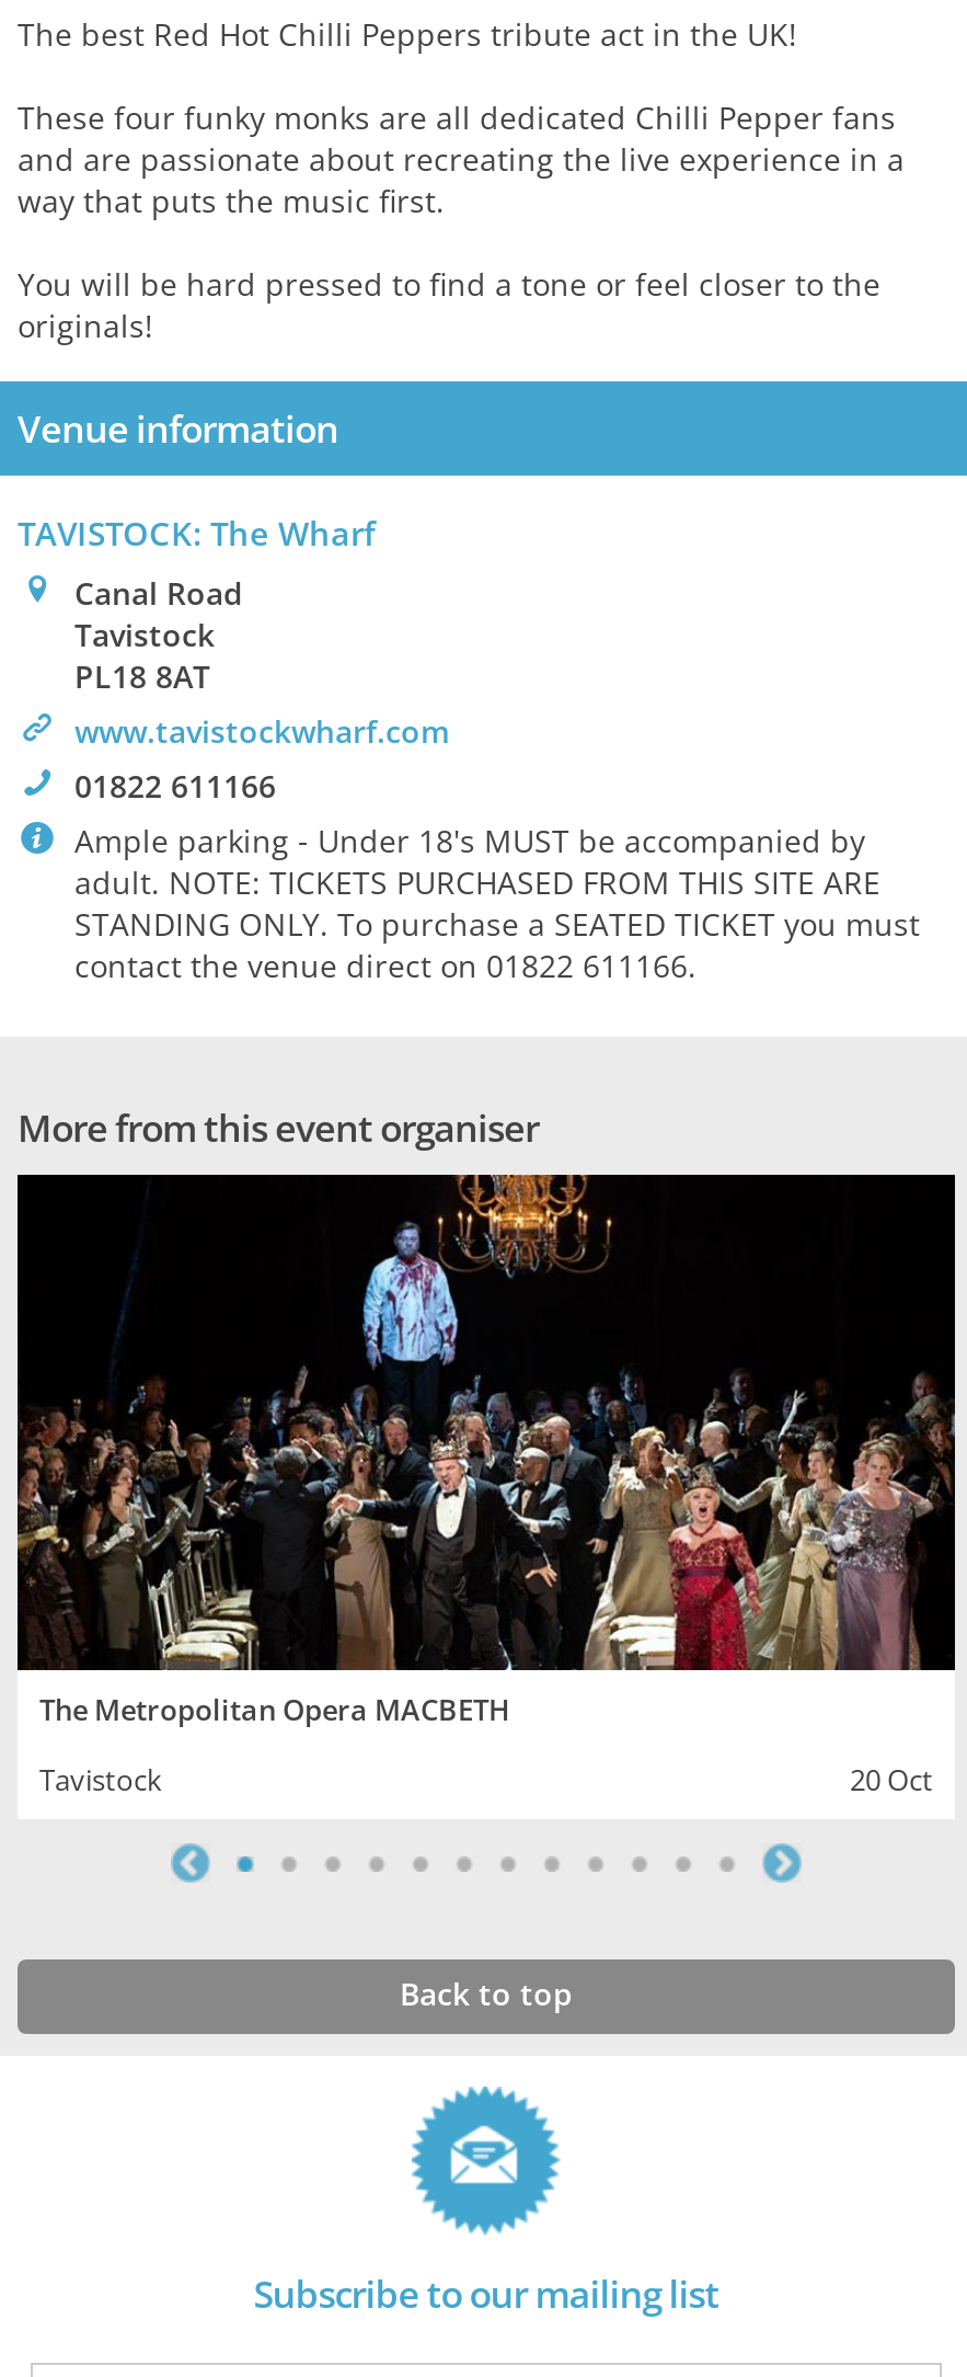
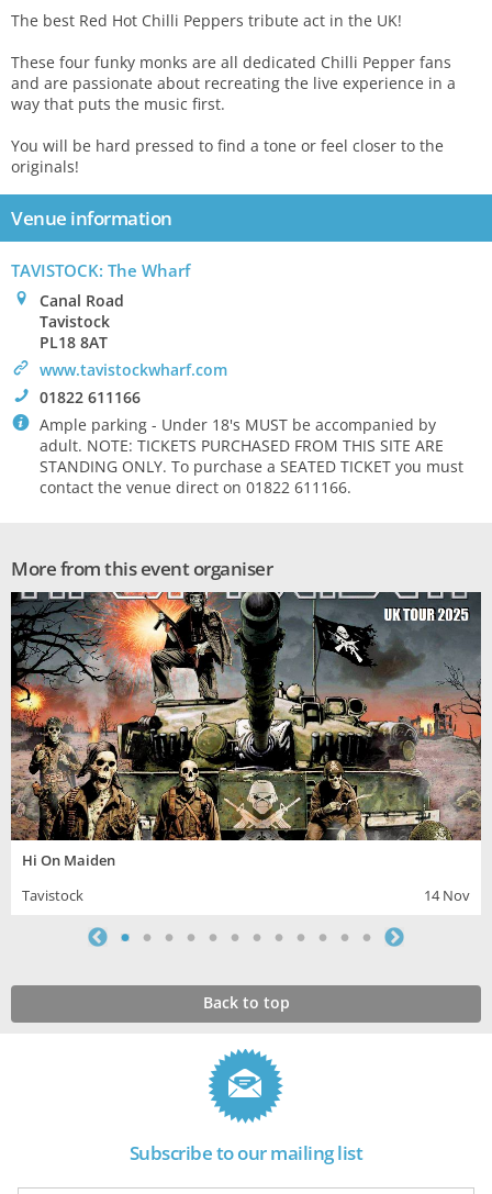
[15,1173,957,1730] [image] | The Metropolitan Opera MACBETH -> [10,591,482,871] [image] | Hi On Maiden
[850,1761,933,1801] 20 Oct -> [424,886,470,906] 14 Nov

